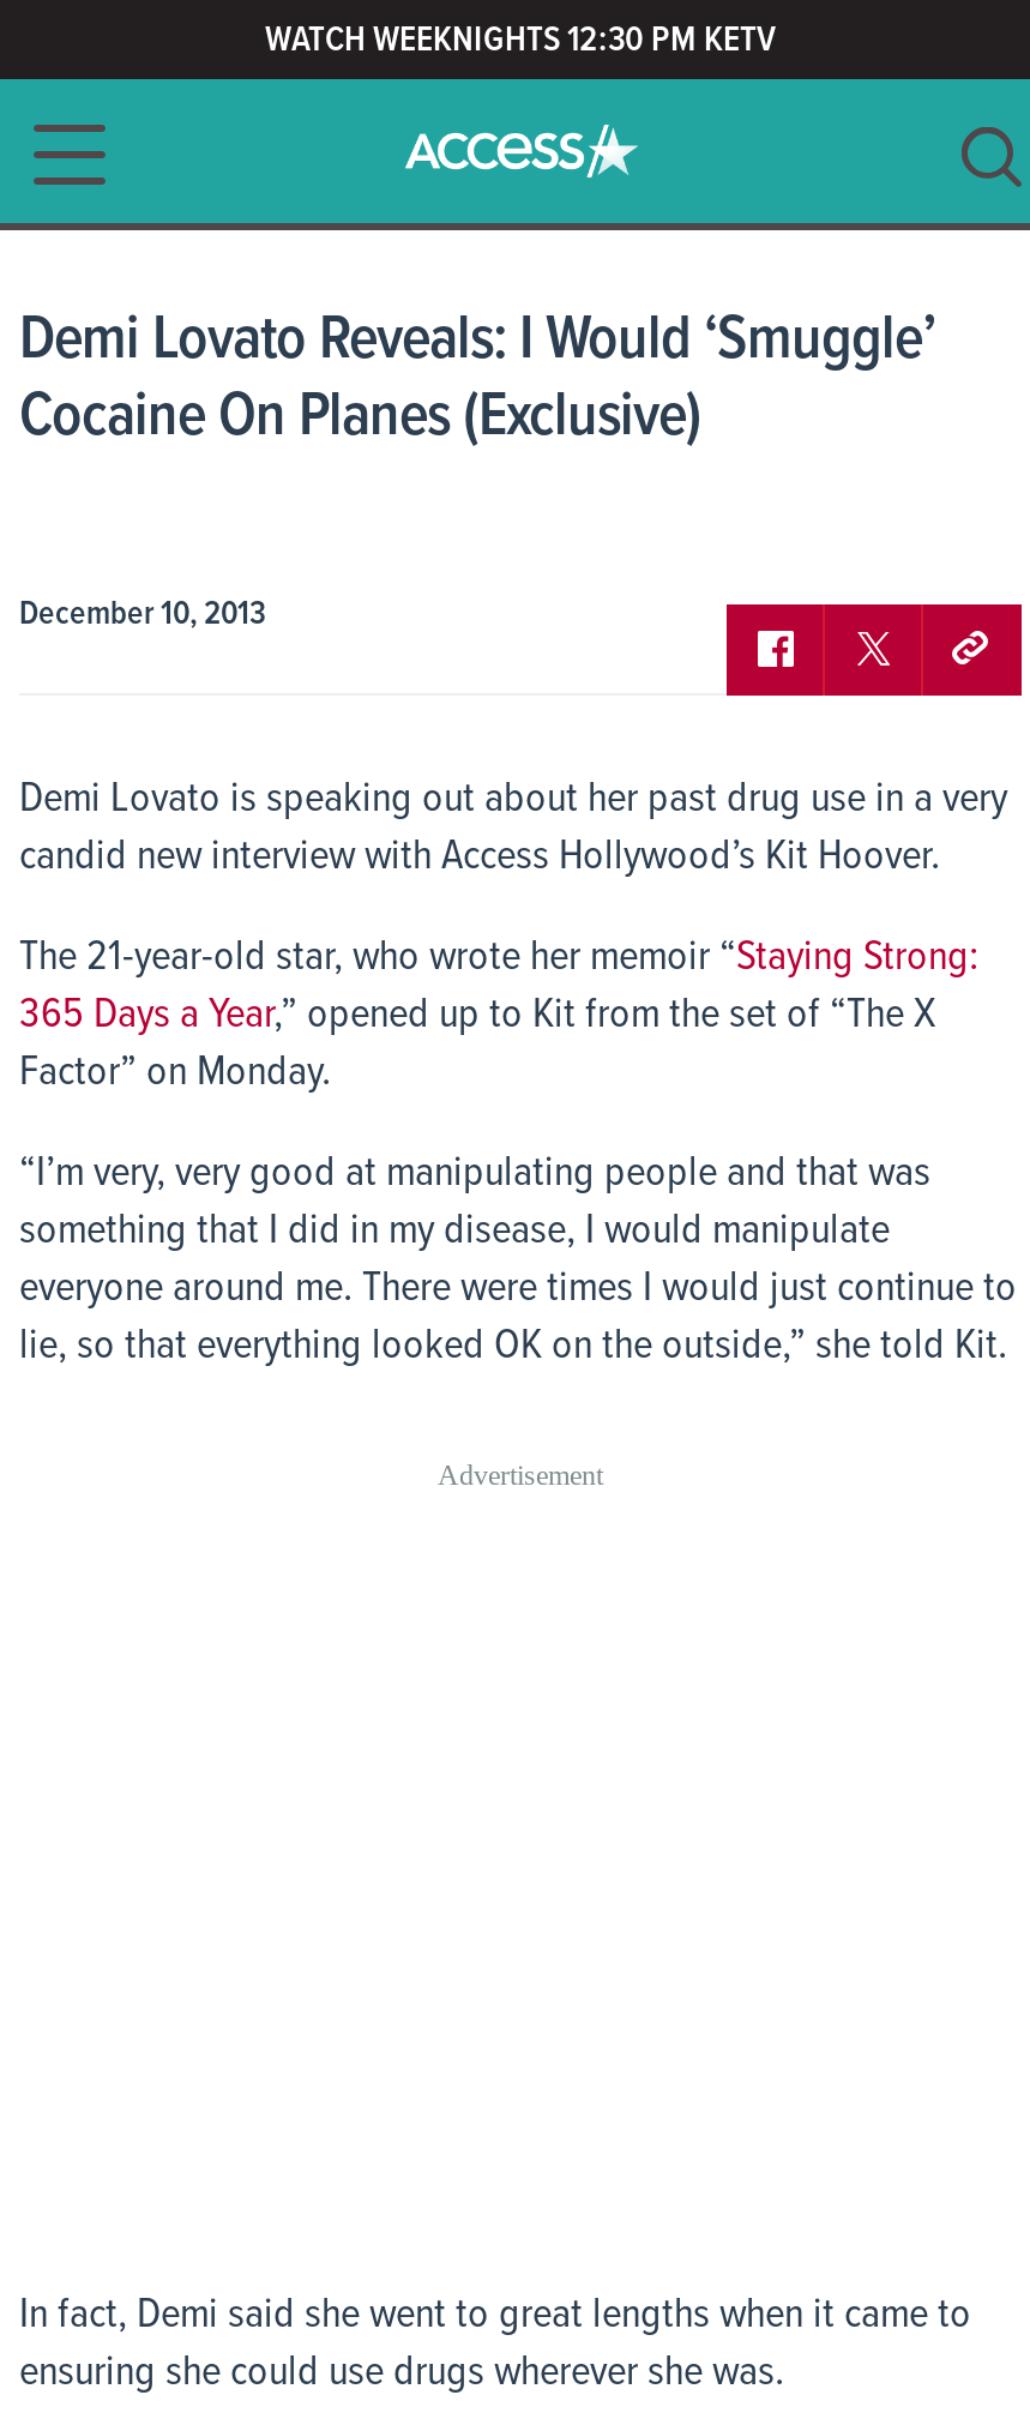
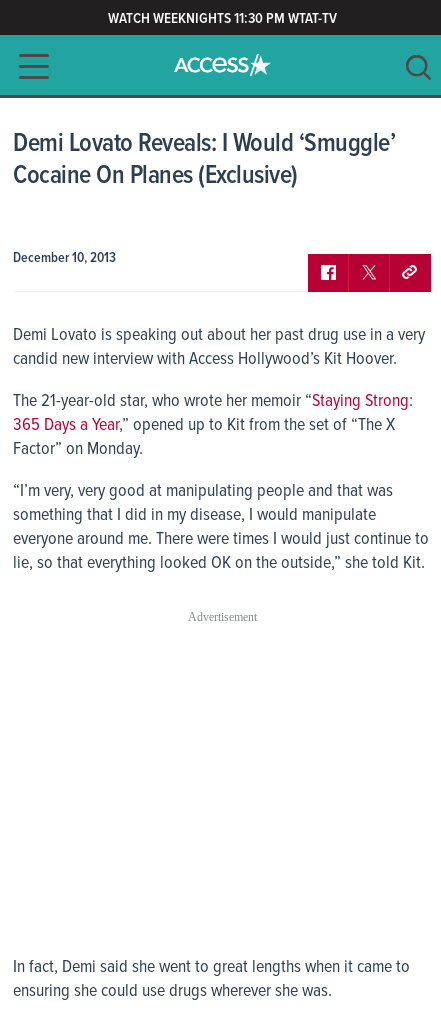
[265,17,776,65] WATCH WEEKNIGHTS 12:30 PM KETV -> [107,9,336,29] WATCH WEEKNIGHTS 11:30 PM WTAT-TV

